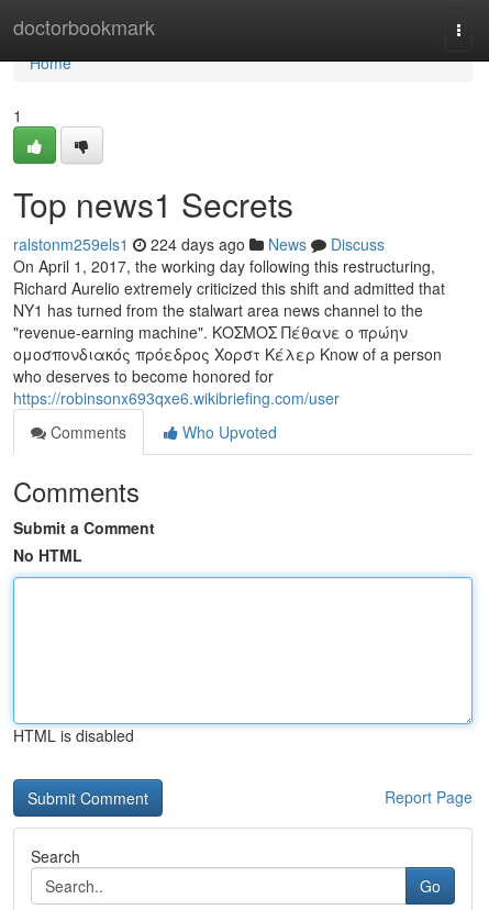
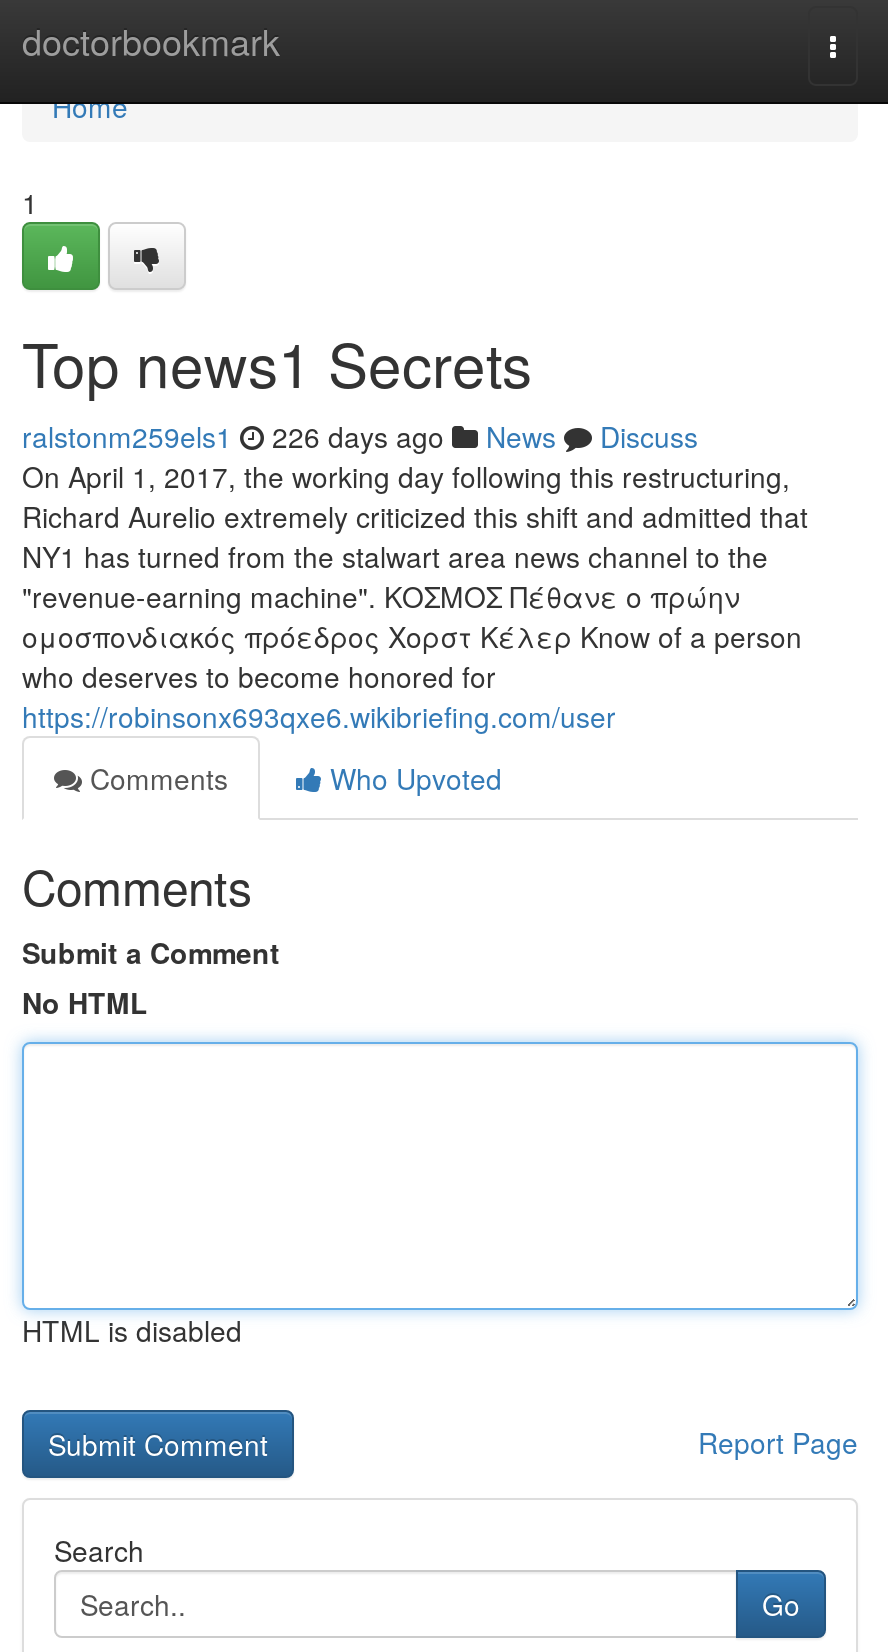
[13,233,385,255] ralstonm259els1 224 days ago News Discuss -> [22,416,698,456] ralstonm259els1 226 days ago News Discuss

